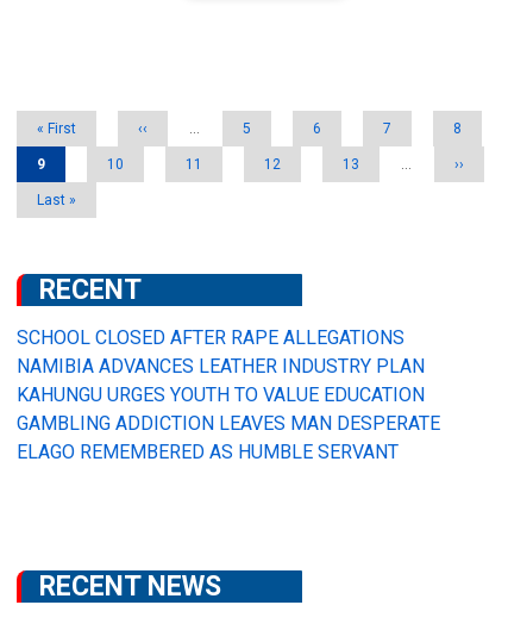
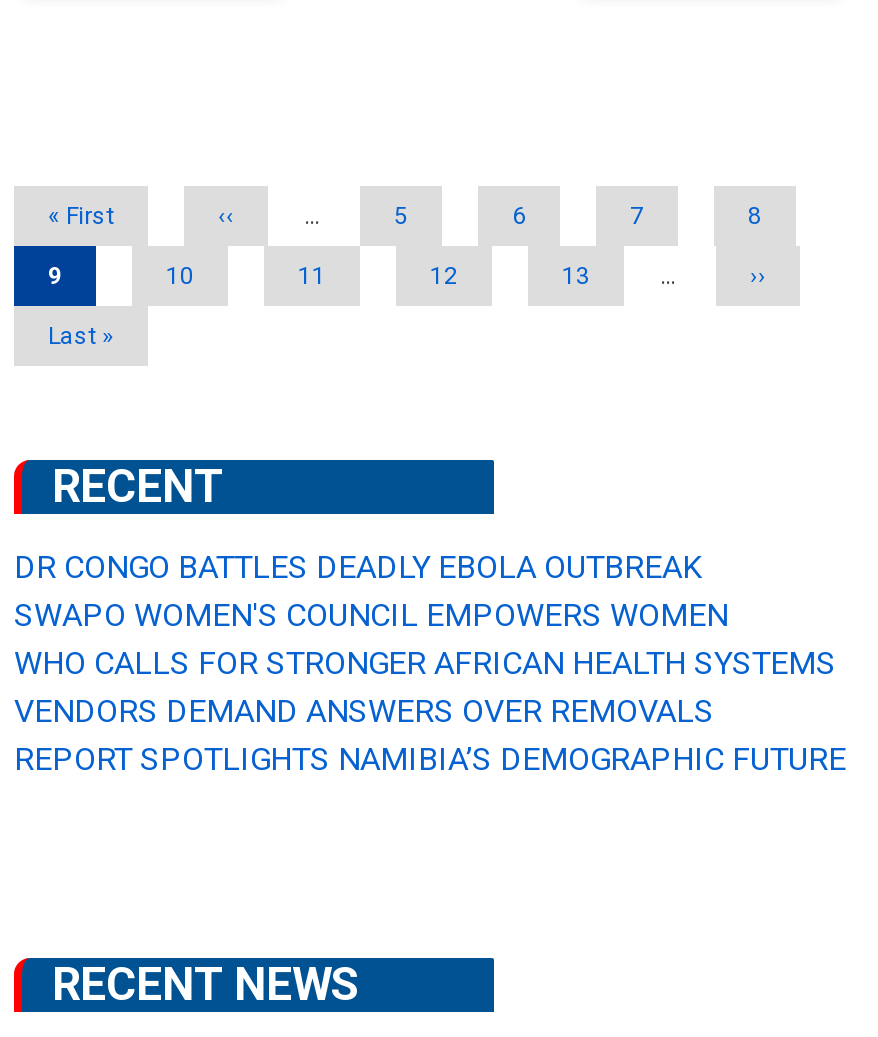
[17,326,440,463] SCHOOL CLOSED AFTER RAPE ALLEGATIONS | NAMIBIA ADVANCES LEATHER INDUSTRY PLAN | KAHUNGU URGES YOUTH TO VALUE EDUCATION | GAMBLING ADDICTION LEAVES MAN DESPERATE | ELAGO REMEMBERED AS HUMBLE SERVANT -> [14,548,846,778] DR CONGO BATTLES DEADLY EBOLA OUTBREAK | SWAPO WOMEN'S COUNCIL EMPOWERS WOMEN | WHO CALLS FOR STRONGER AFRICAN HEALTH SYSTEMS | VENDORS DEMAND ANSWERS OVER REMOVALS | REPORT SPOTLIGHTS NAMIBIA’S DEMOGRAPHIC FUTURE

